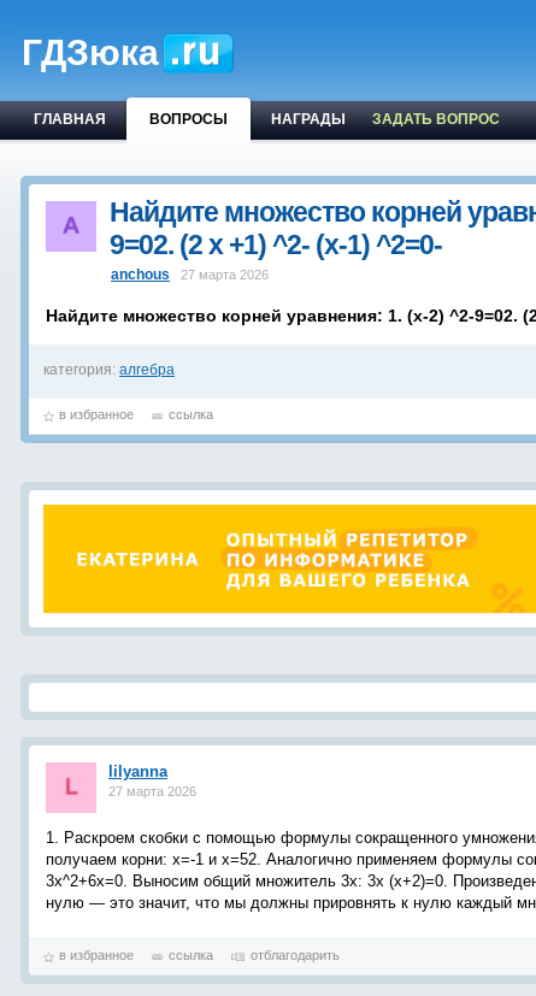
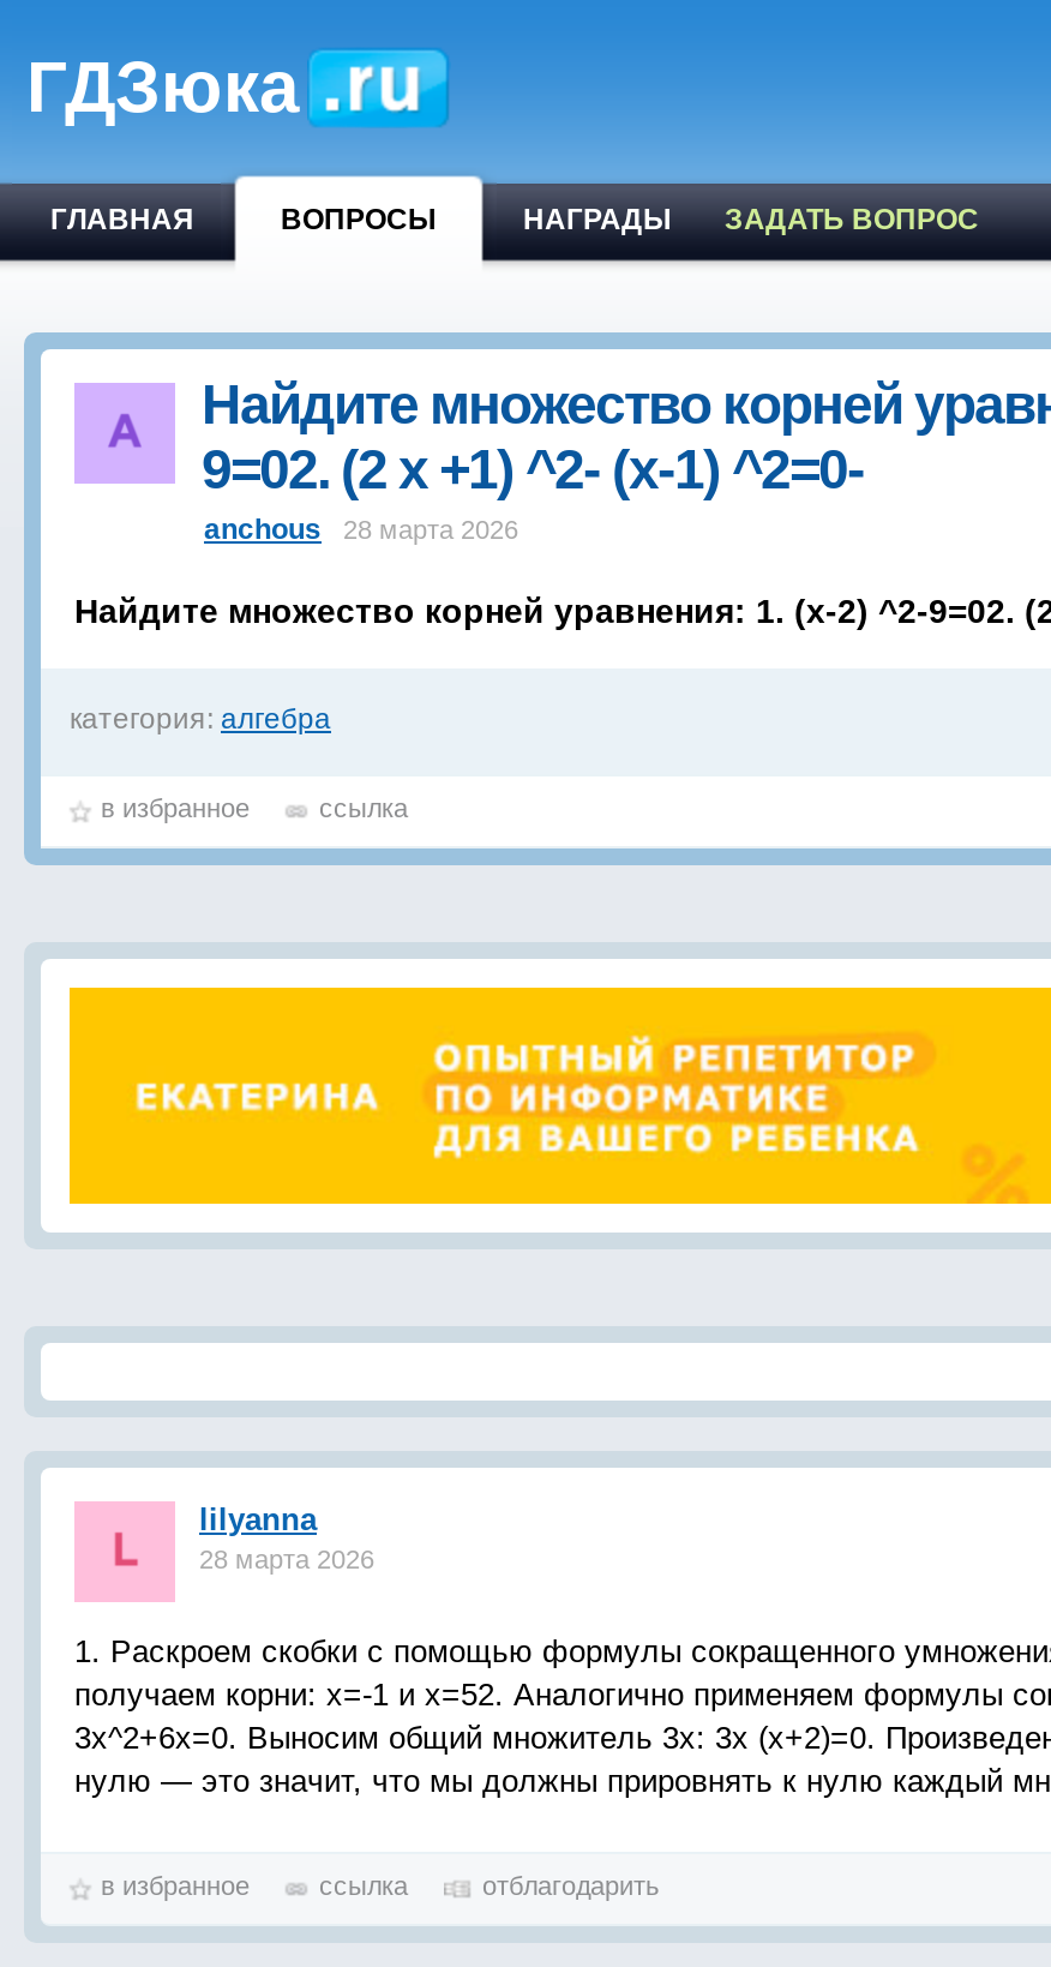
[111,266,269,283] anchous 27 марта 2026 -> [204,512,518,546] anchous 28 марта 2026
[108,784,196,798] 27 марта 2026 -> [199,1545,374,1573] 28 марта 2026

